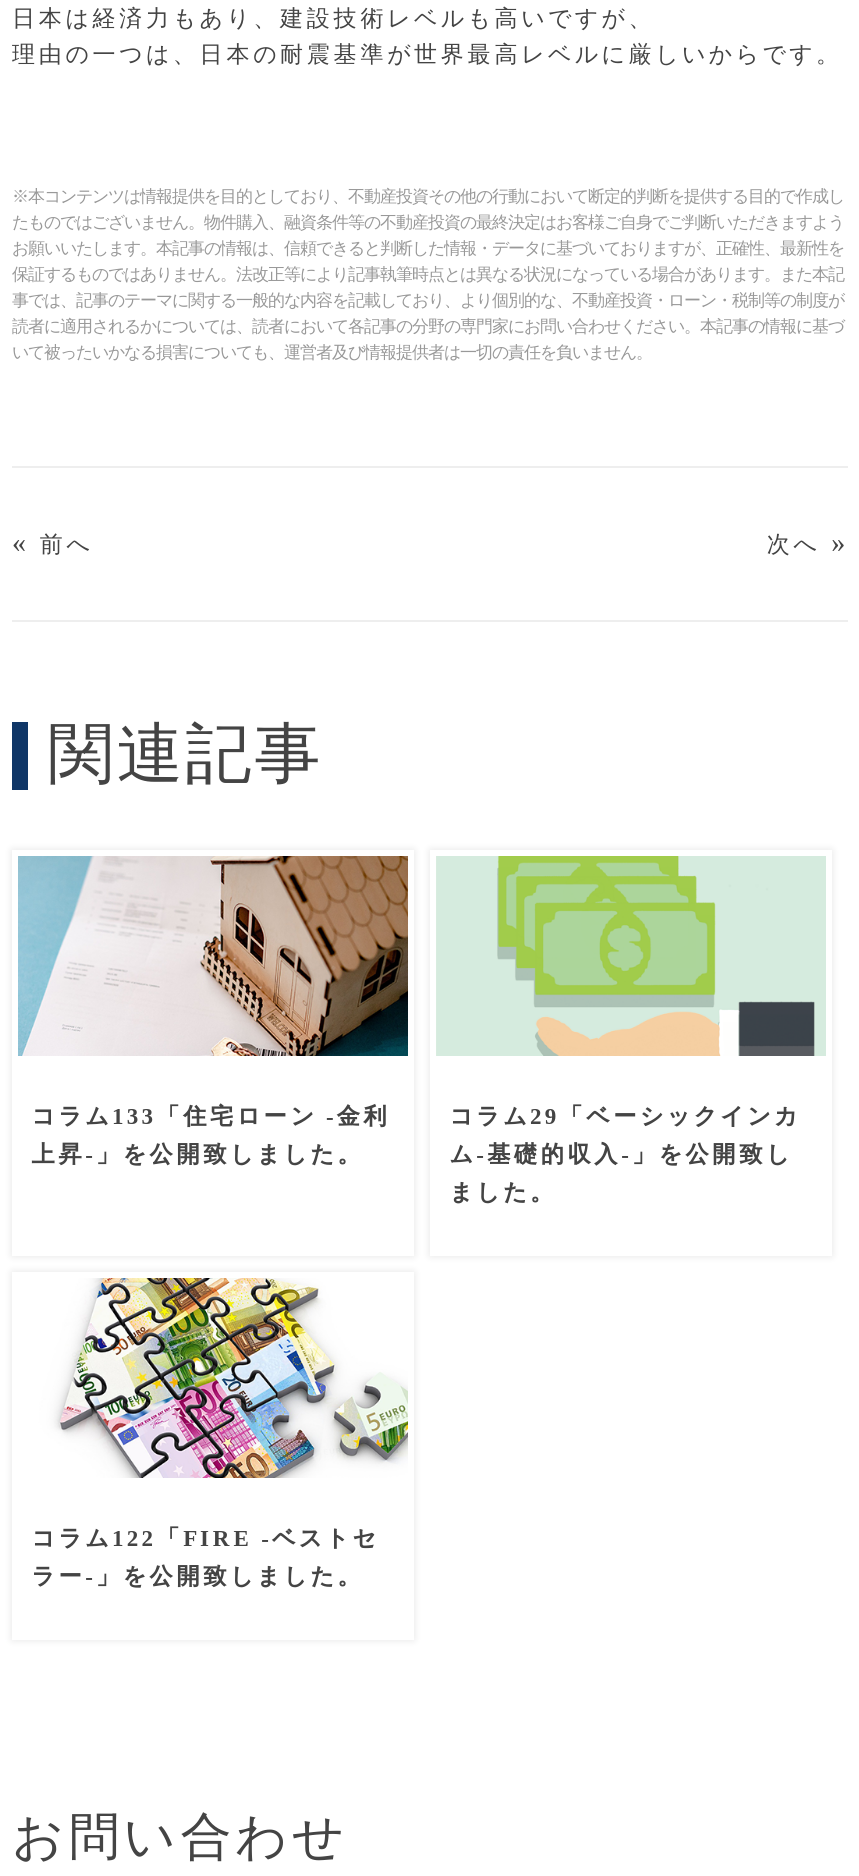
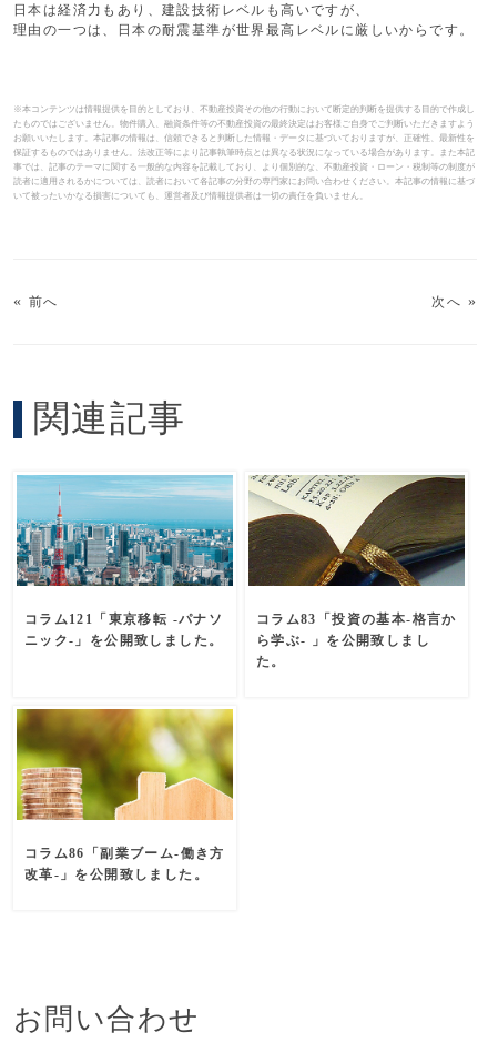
[18,854,410,1130] [image] | コラム133「住宅ローン -金利 -> [17,475,234,627] [image] | コラム121「東京移転 -パナソ
[436,854,826,1130] [image] | コラム29「ベーシックインカ -> [247,475,466,627] [image] | コラム83「投資の基本-格言か
[32,1142,364,1168] 上昇-」を公開致しました。 -> [24,634,223,648] ニック-」を公開致しました。
[450,1142,793,1168] ム-基礎的収入-」を公開致し -> [256,634,430,648] ら学ぶ- 」を公開致しまし
[450,1180,557,1206] ました。 -> [256,655,286,669] た。
[18,1276,410,1552] [image] | コラム122「FIRE -ベストセ -> [16,708,234,861] [image] | コラム86「副業ブーム-働き方
[32,1564,364,1590] ラー-」を公開致しました。 -> [24,868,209,882] 改革-」を公開致しました。

